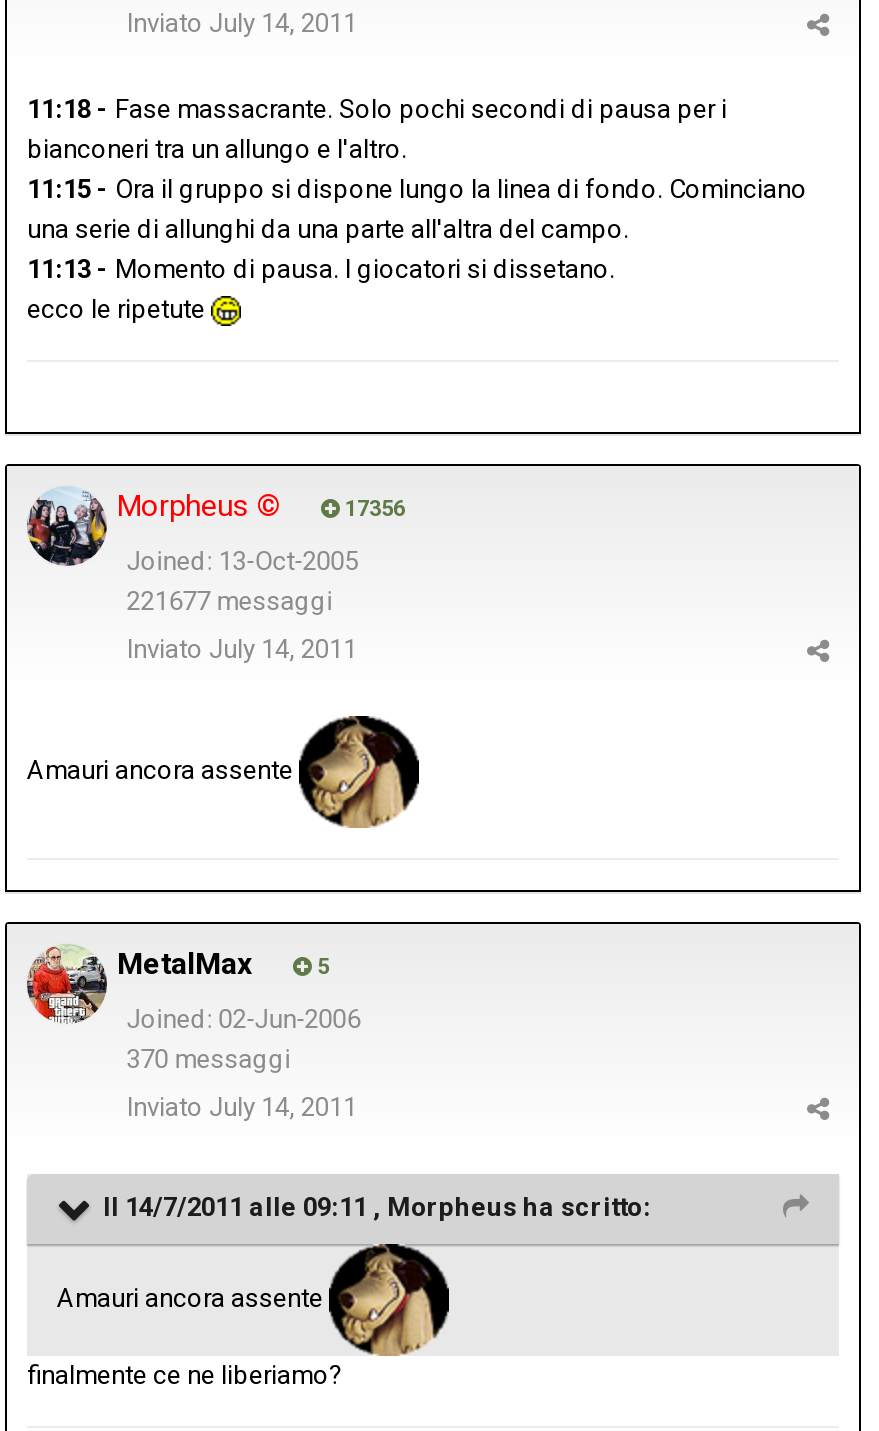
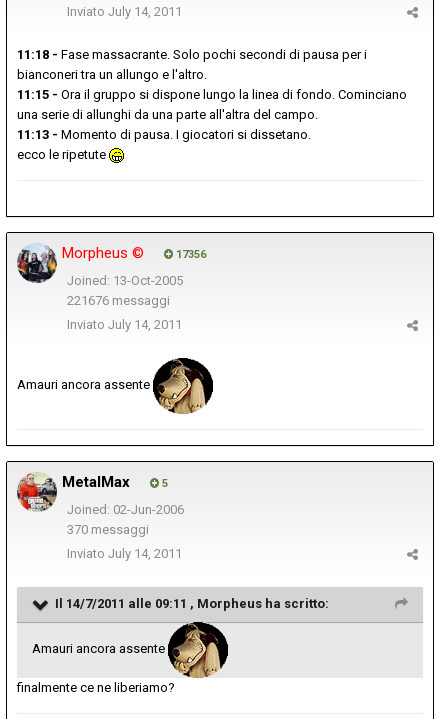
[127,587,333,617] 221677 messaggi -> [67,293,170,308] 221676 messaggi

